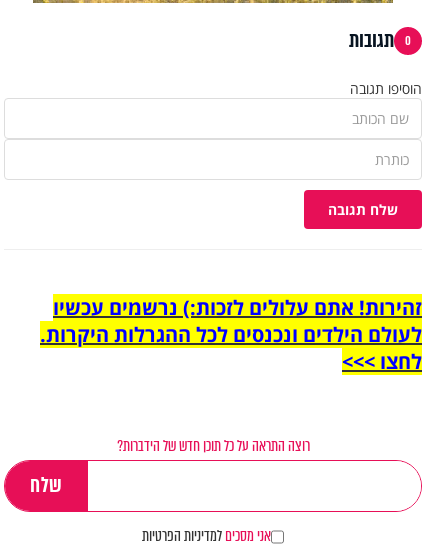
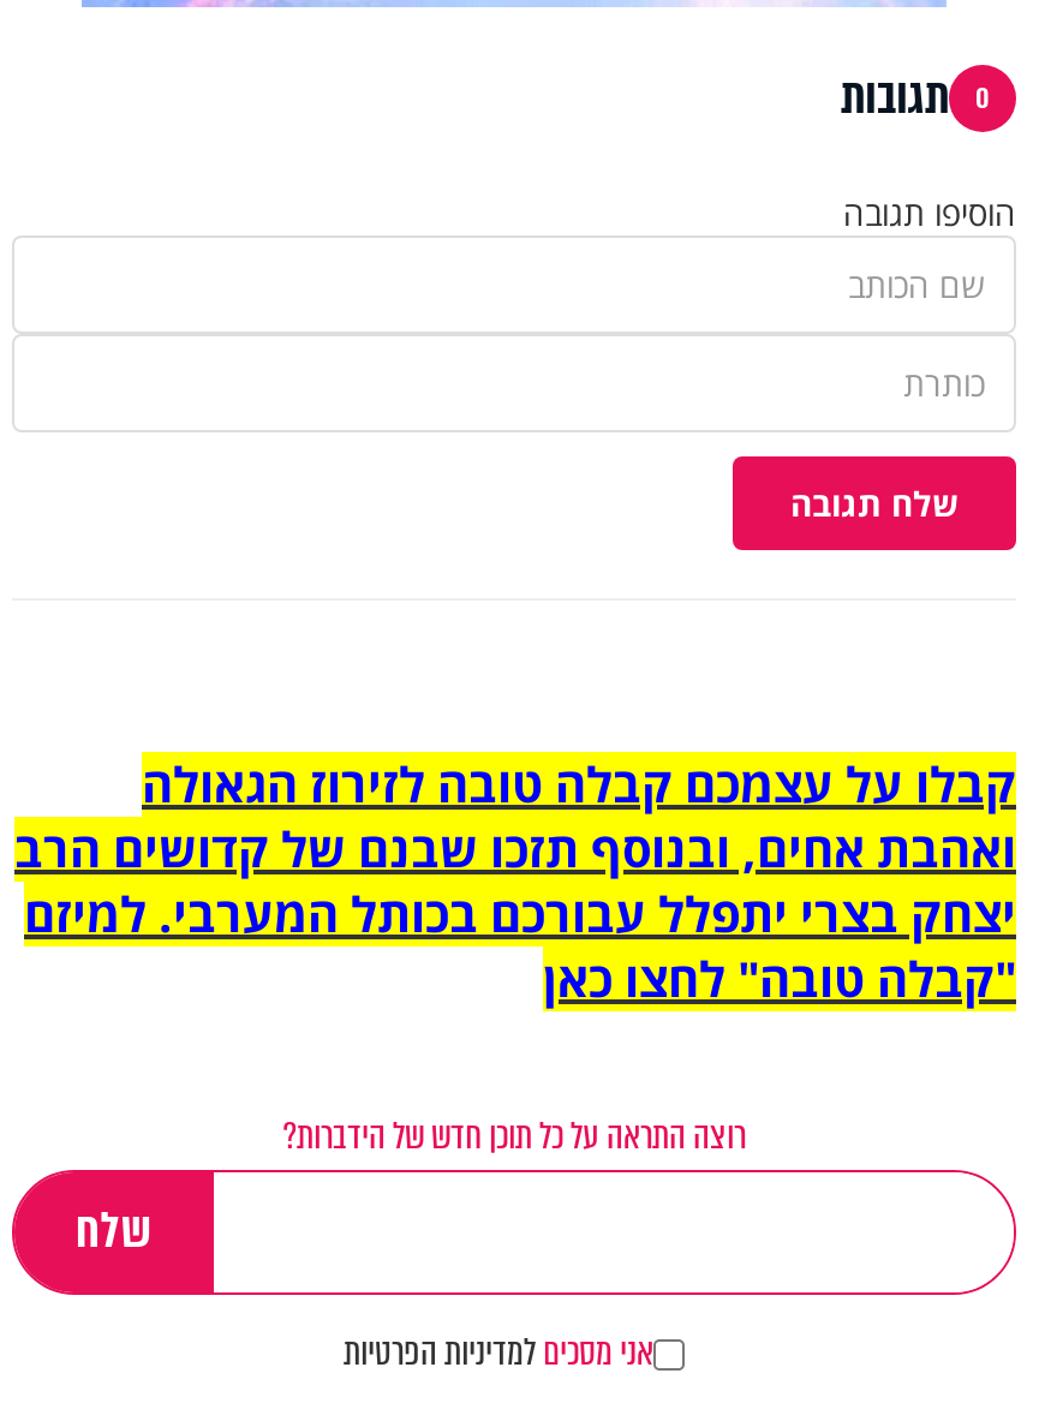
[40,294,422,375] זהירות! אתם עלולים לזכות:) נרשמים עכשיו | לעולם הילדים ונכנסים לכל ההגרלות היקרות. | לחצו >>> -> [14,752,1016,1011] קבלו על עצמכם קבלה טובה לזירוז הגאולה | ואהבת אחים, ובנוסף תזכו שבנם של קדושים הרב | יצחק בצרי יתפלל עבורכם בכותל המערבי. למיזם | "קבלה טובה" לחצו כאן

